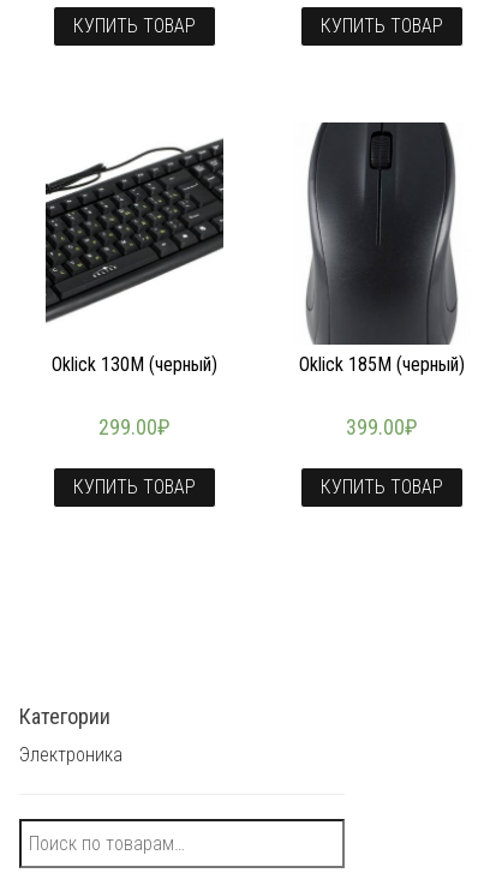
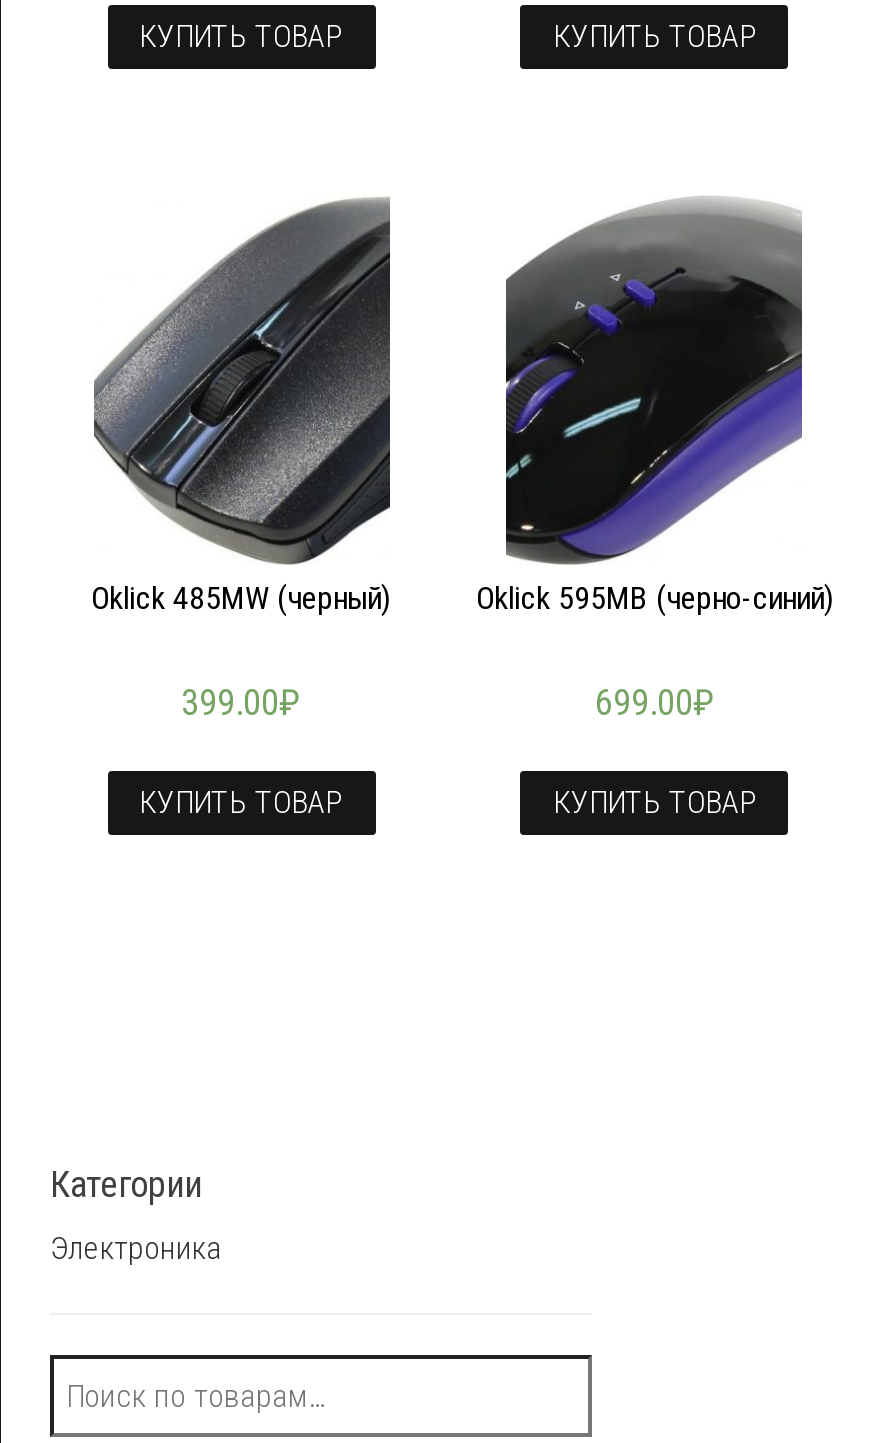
[44,124,223,376] [image] | Oklick 130M (черный) -> [91,196,392,618] [image] | Oklick 485MW (черный)
[293,121,471,376] [image] | Oklick 185M (черный) -> [476,196,834,618] [image] | Oklick 595MB (черно-синий)
[98,414,170,440] 299.00₽ -> [181,682,301,724] 399.00₽
[346,414,419,440] 399.00₽ -> [595,682,715,724] 699.00₽

